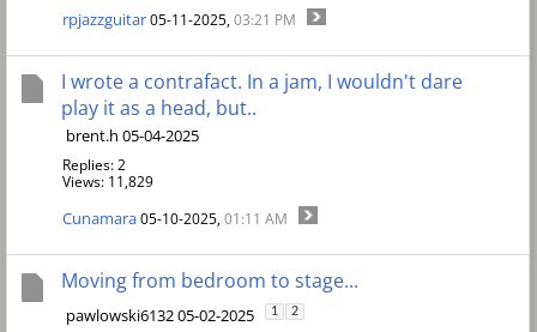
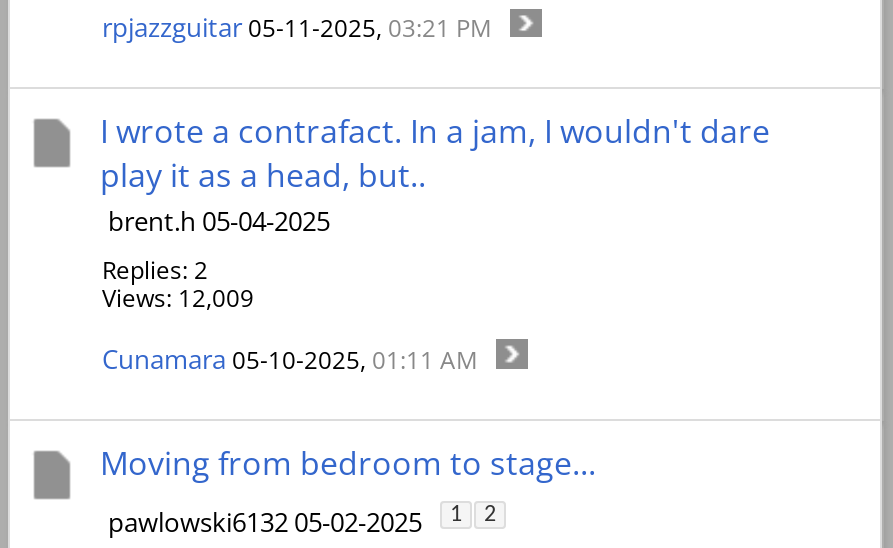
[62,172,153,192] Views: 11,829 -> [102,282,254,316] Views: 12,009

